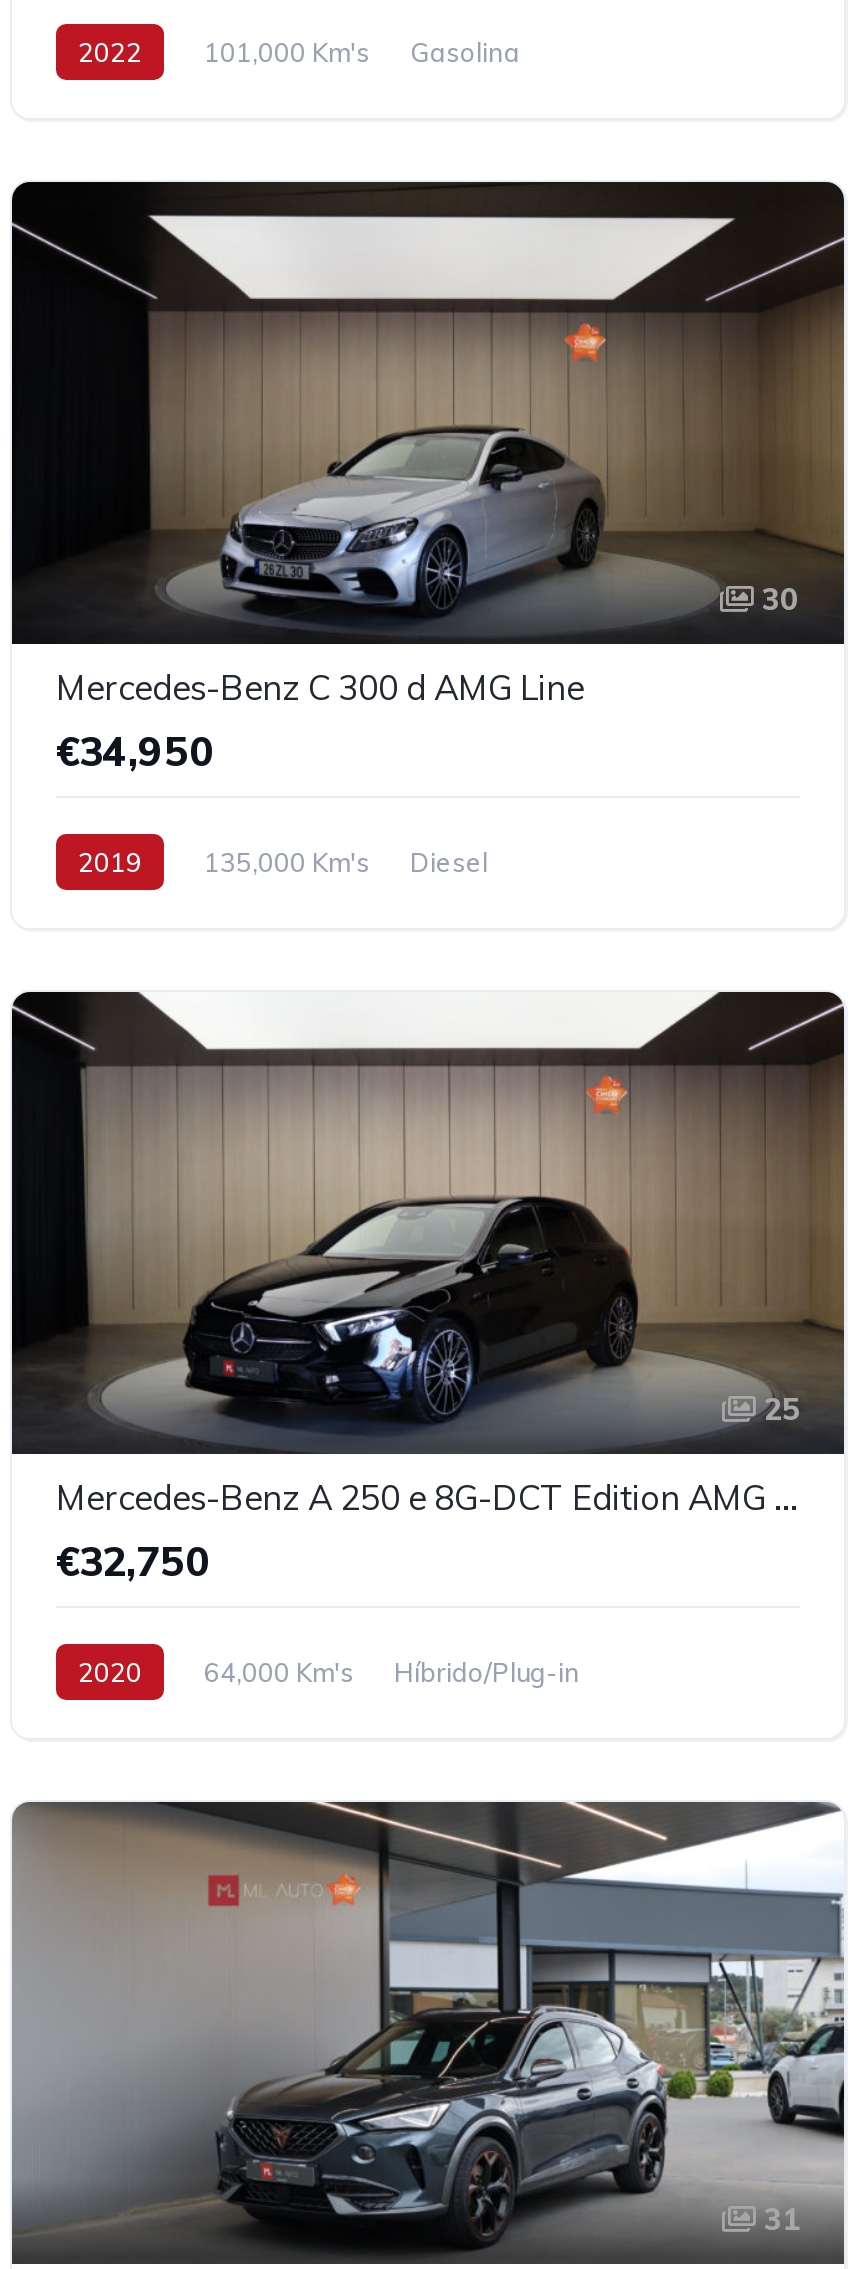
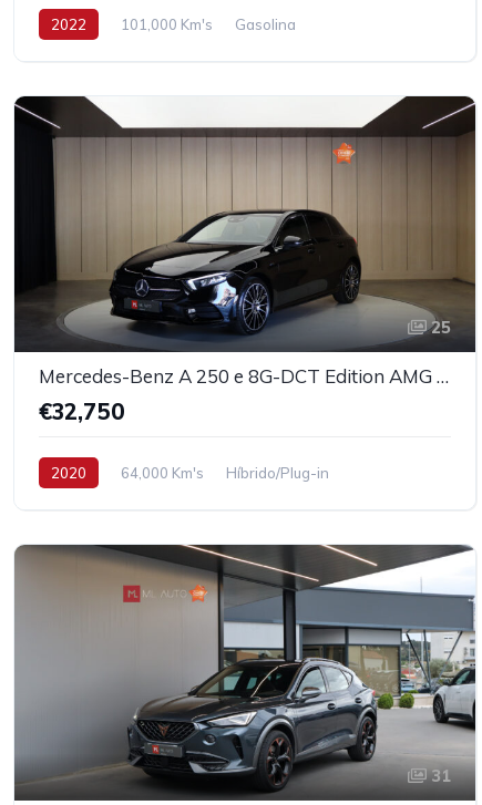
[10,180,844,877] [image] | 30 | Mercedes-Benz C 300 d AMG Line | €34,950 | 2019 | 135,000 Km's | Diesel -> none

